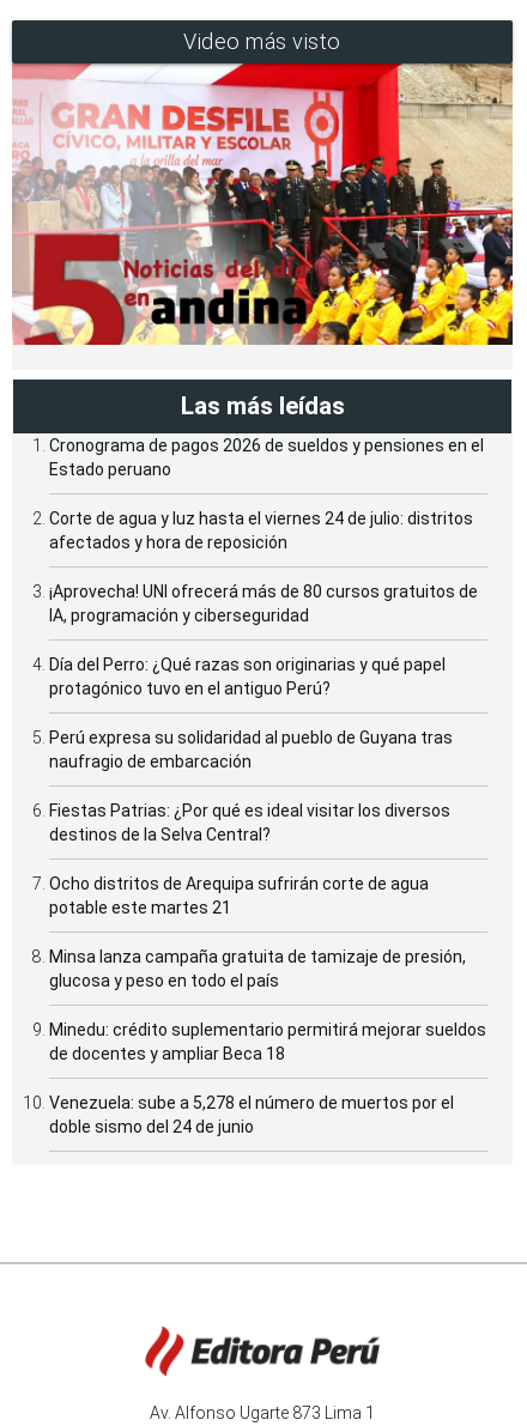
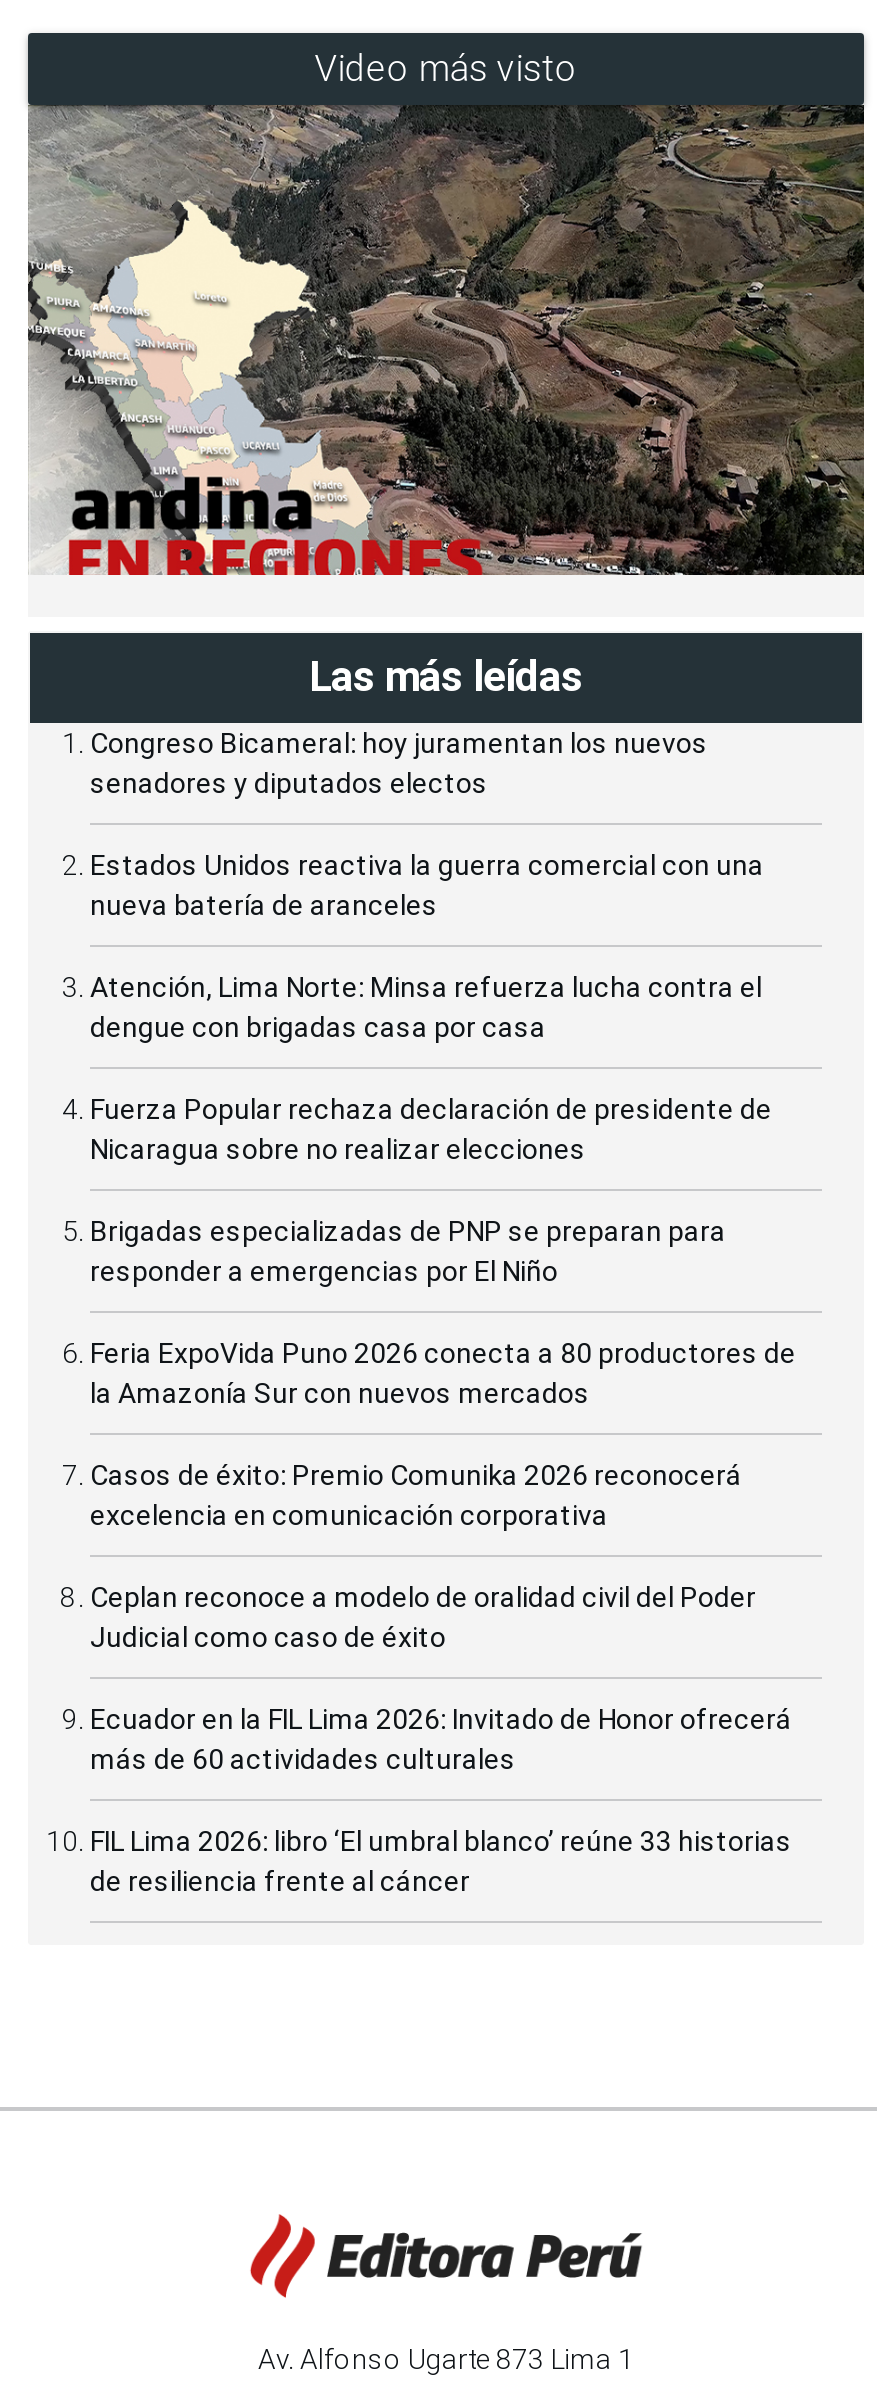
[12,62,514,346] [image] -> [26,105,866,577] [image]
[49,436,484,479] Cronograma de pagos 2026 de sueldos y pensiones en el | Estado peruano -> [90,727,708,799] Congreso Bicameral: hoy juramentan los nuevos | senadores y diputados electos
[49,509,473,552] Corte de agua y luz hasta el viernes 24 de julio: distritos | afectados y hora de reposición -> [90,849,764,921] Estados Unidos reactiva la guerra comercial con una | nueva batería de aranceles
[49,582,478,625] ¡Aprovecha! UNI ofrecerá más de 80 cursos gratuitos de | IA, programación y ciberseguridad -> [90,971,762,1043] Atención, Lima Norte: Minsa refuerza lucha contra el | dengue con brigadas casa por casa
[49,655,446,698] Día del Perro: ¿Qué razas son originarias y qué papel | protagónico tuvo en el antiguo Perú? -> [90,1093,772,1165] Fuerza Popular rechaza declaración de presidente de | Nicaragua sobre no realizar elecciones
[49,728,453,771] Perú expresa su solidaridad al pueblo de Guyana tras | naufragio de embarcación -> [90,1215,726,1287] Brigadas especializadas de PNP se preparan para | responder a emergencias por El Niño
[49,801,450,844] Fiestas Patrias: ¿Por qué es ideal visitar los diversos | destinos de la Selva Central? -> [90,1337,796,1409] Feria ExpoVida Puno 2026 conecta a 80 productores de | la Amazonía Sur con nuevos mercados
[49,874,429,917] Ocho distritos de Arequipa sufrirán corte de agua | potable este martes 21 -> [90,1459,742,1531] Casos de éxito: Premio Comunika 2026 reconocerá | excelencia en comunicación corporativa
[49,947,466,990] Minsa lanza campaña gratuita de tamizaje de presión, | glucosa y peso en todo el país -> [90,1581,756,1653] Ceplan reconoce a modelo de oralidad civil del Poder | Judicial como caso de éxito
[49,1020,486,1063] Minedu: crédito suplementario permitirá mejorar sueldos | de docentes y ampliar Beca 18 -> [90,1703,792,1775] Ecuador en la FIL Lima 2026: Invitado de Honor ofrecerá | más de 60 actividades culturales
[49,1093,454,1136] Venezuela: sube a 5,278 el número de muertos por el | doble sismo del 24 de junio -> [90,1825,792,1897] FIL Lima 2026: libro ‘El umbral blanco’ reúne 33 historias | de resiliencia frente al cáncer

